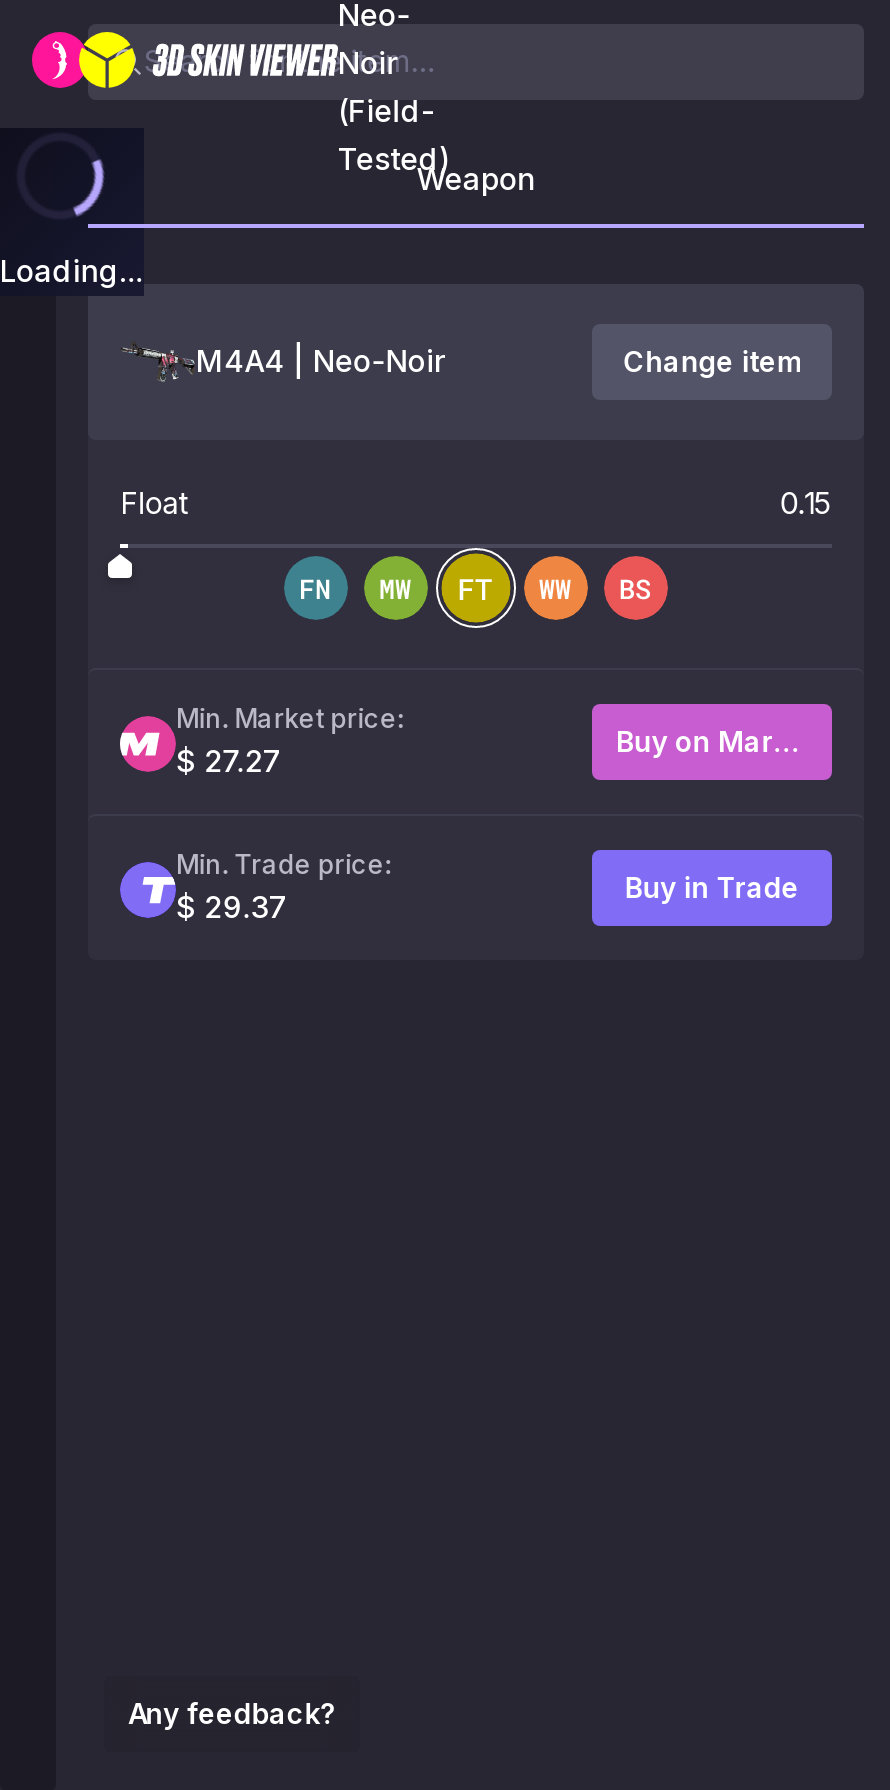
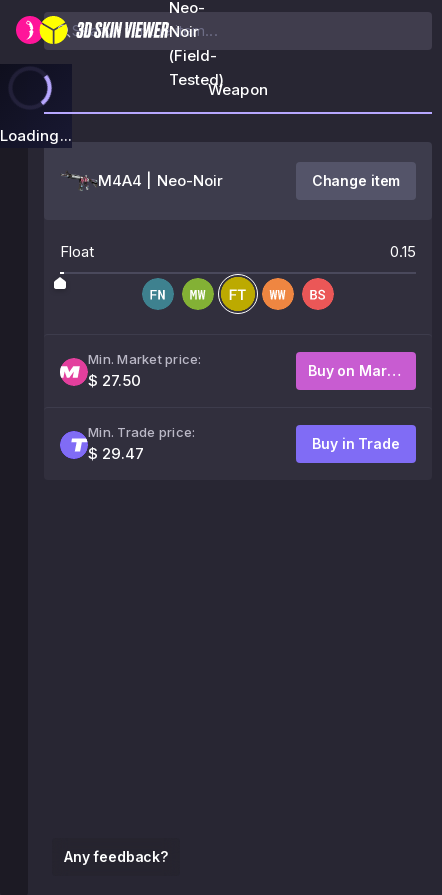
[176,742,281,780] $ 27.27 -> [88,371,141,390] $ 27.50
[176,888,287,926] $ 29.37 -> [88,444,144,463] $ 29.47

